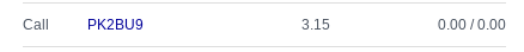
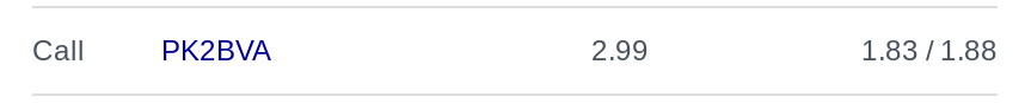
[87,17,506,33] PK2BU9 | 3.15 | 0.00 / 0.00 -> [161,34,998,67] PK2BVA | 2.99 | 1.83 / 1.88

